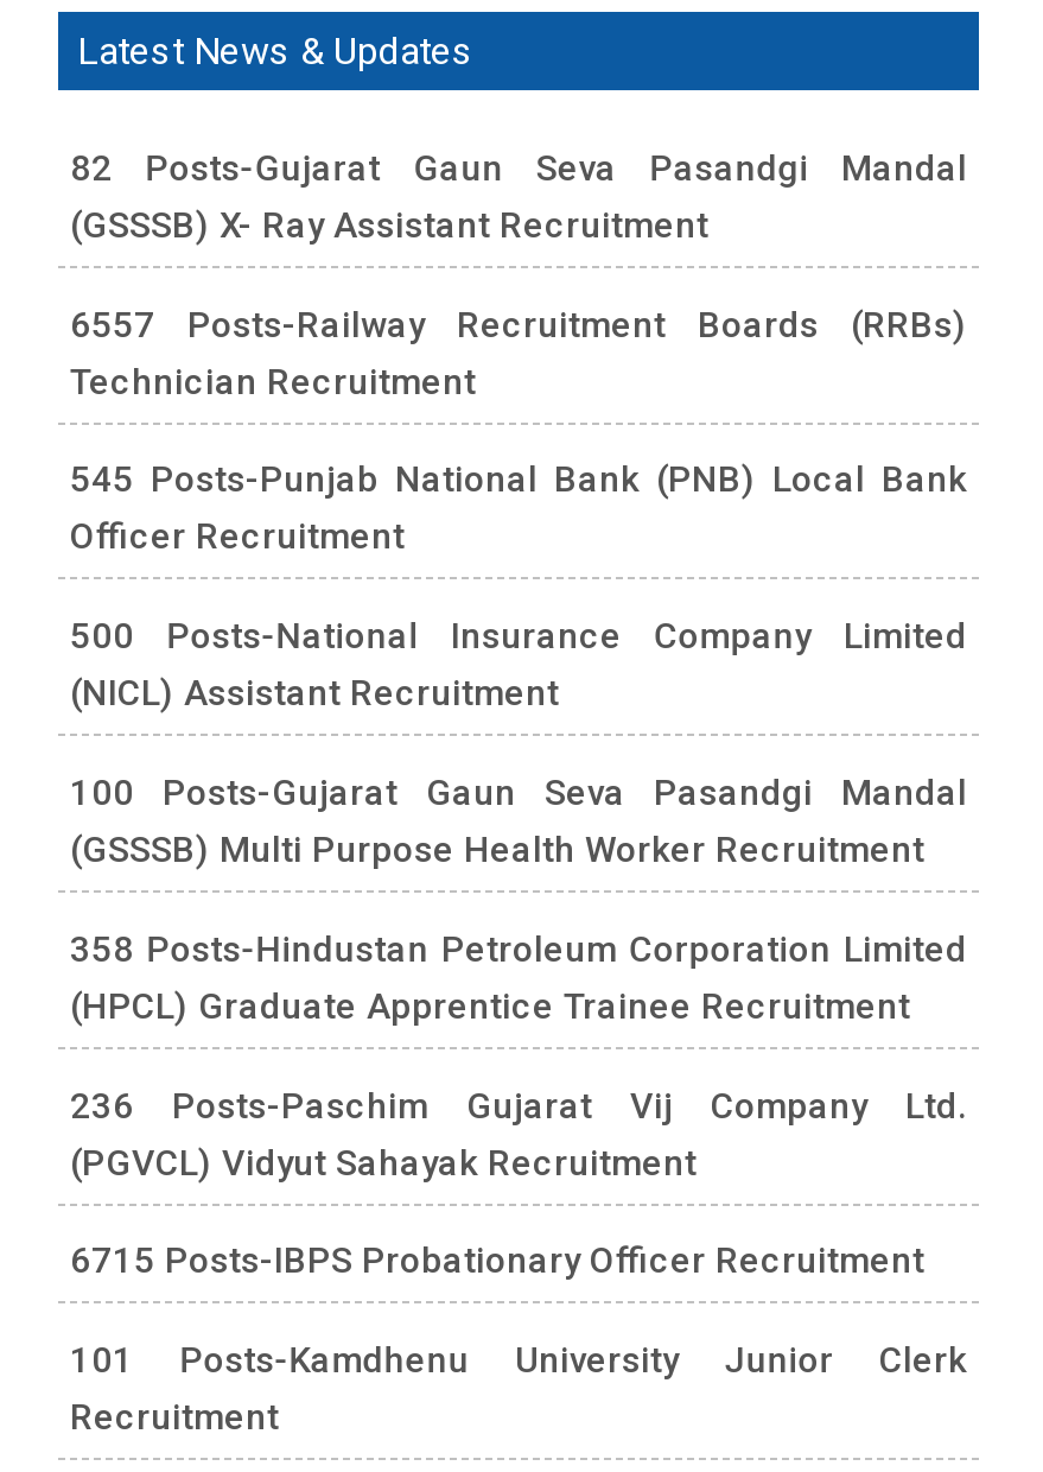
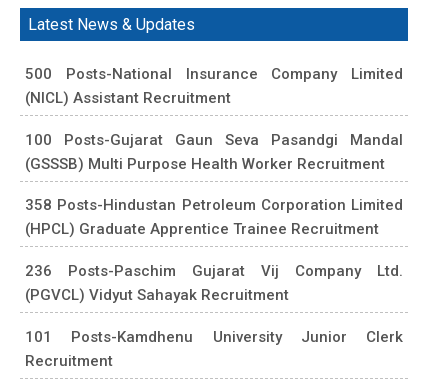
[70,147,967,559] 82 Posts-Gujarat Gaun Seva Pasandgi Mandal | (GSSSB) X- Ray Assistant Recruitment | 6557 Posts-Railway Recruitment Boards (RRBs) | Technician Recruitment | 545 Posts-Punjab National Bank (PNB) Local Bank | Officer Recruitment -> none
[70,1240,924,1283] 6715 Posts-IBPS Probationary Officer Recruitment -> none

